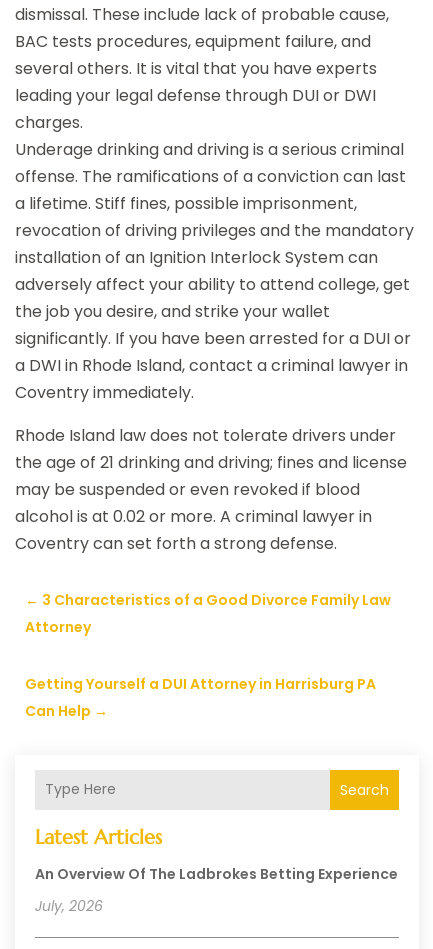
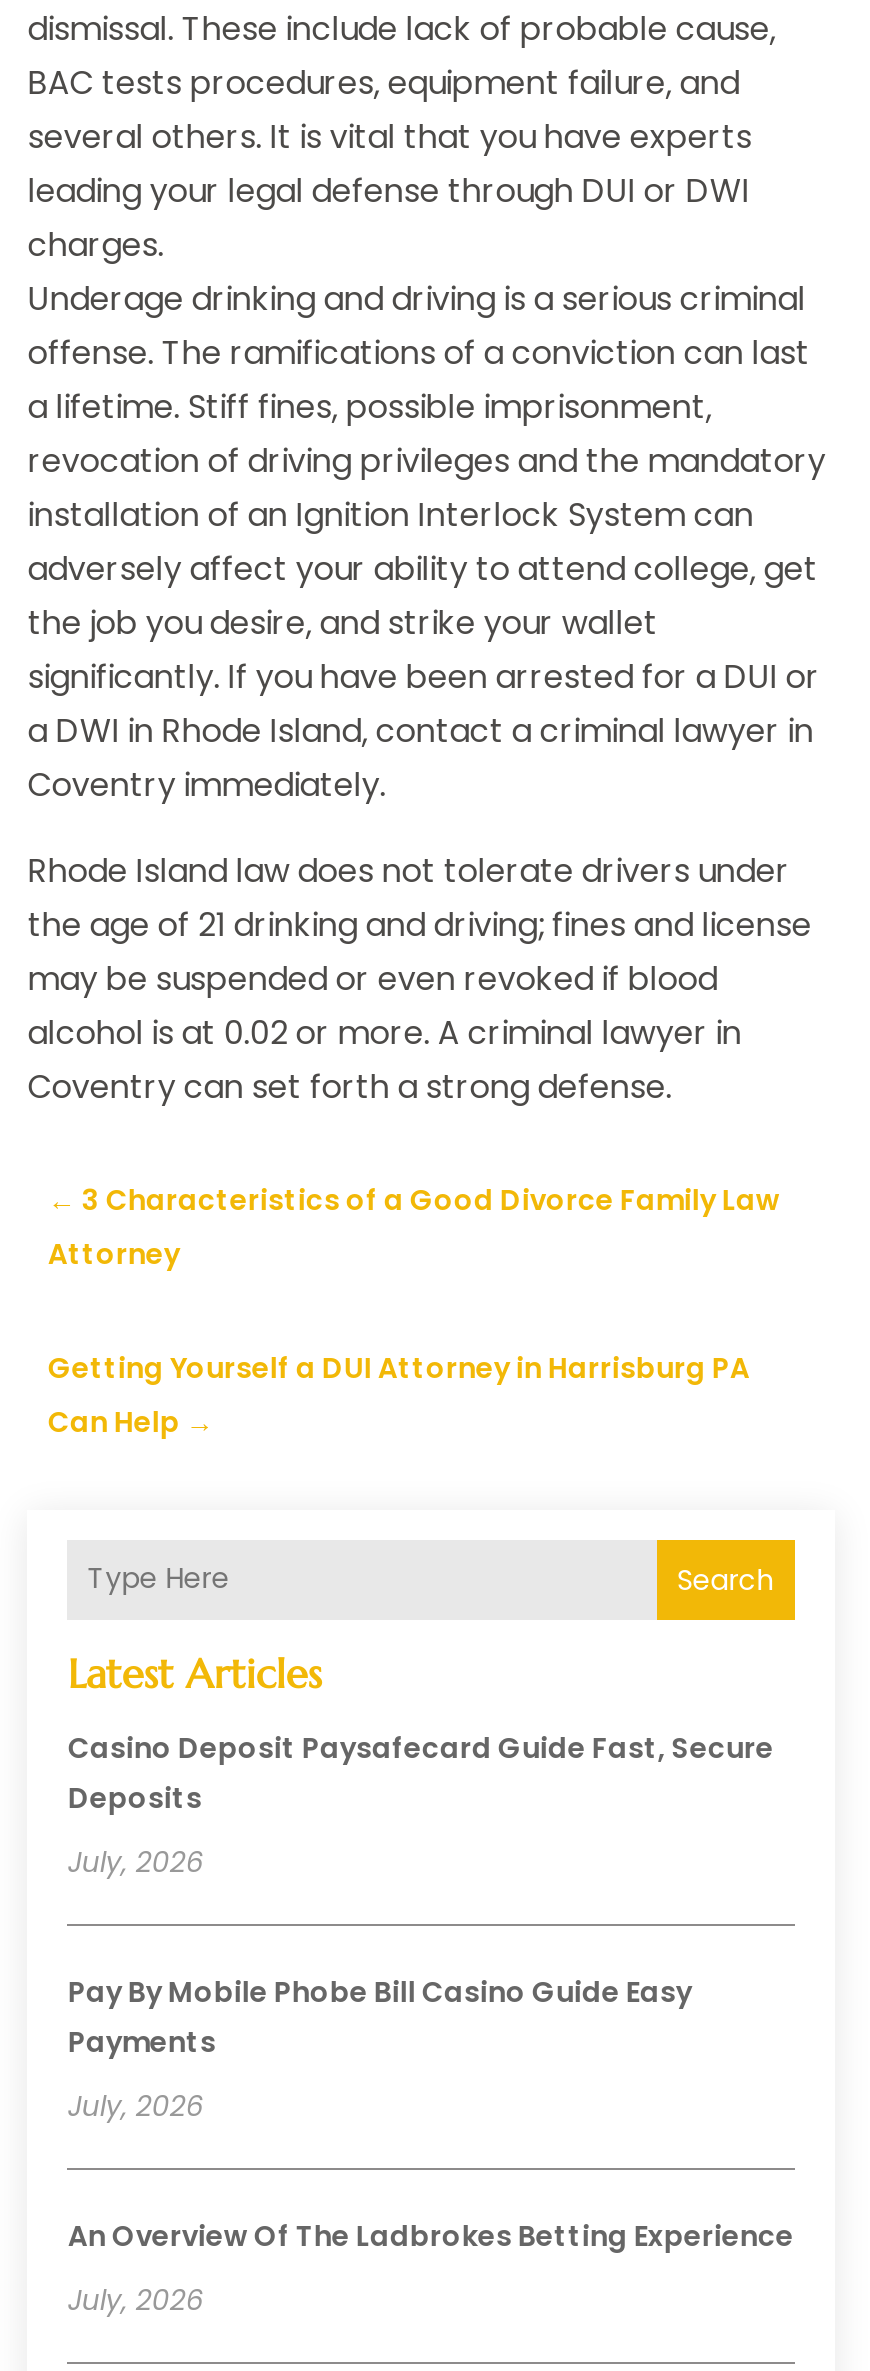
none -> [68,1728,774,2126] Casino Deposit Paysafecard Guide Fast, Secure | Deposits | July, 2026 | Pay By Mobile Phobe Bill Casino Guide Easy | Payments | July, 2026

